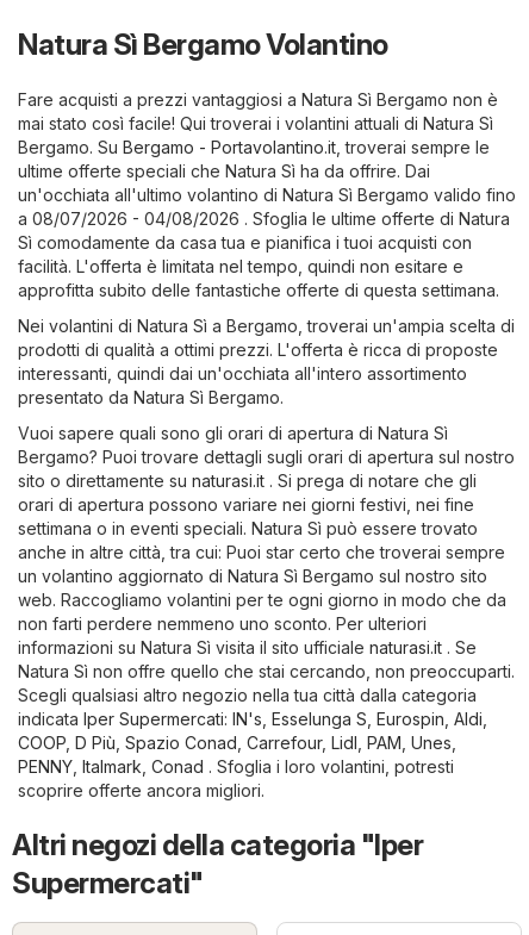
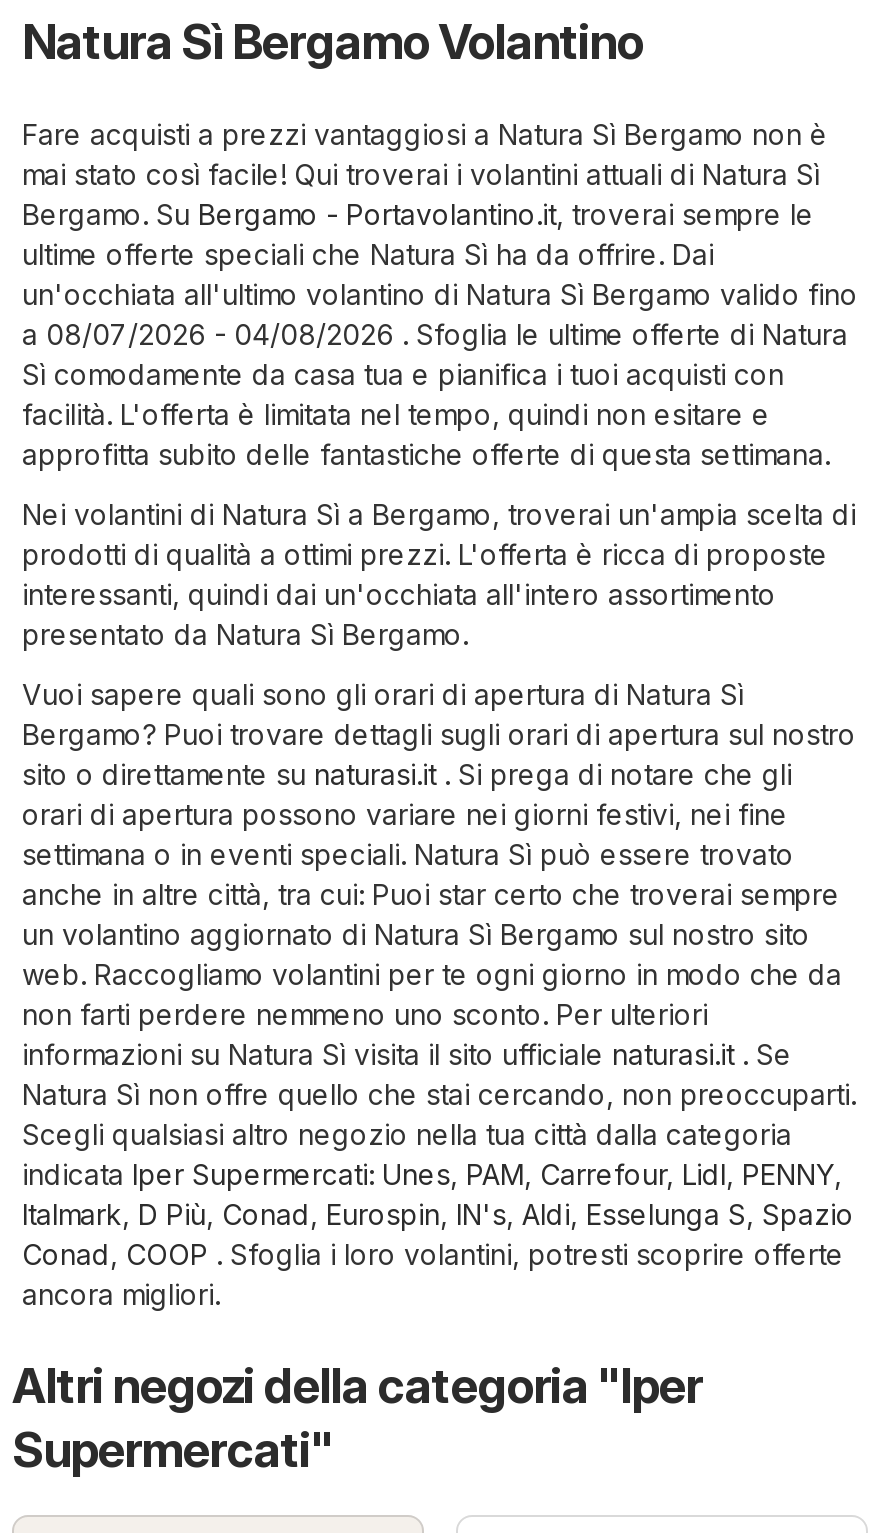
[18,709,487,801] indicata Iper Supermercati: IN's, Esselunga S, Eurospin, Aldi, | COOP, D Più, Spazio Conad, Carrefour, Lidl, PAM, Unes, | PENNY, Italmark, Conad. Sfoglia i loro volantini, potresti | scoprire offerte ancora migliori. -> [22,1157,854,1311] indicata Iper Supermercati: Unes, PAM, Carrefour, Lidl, PENNY, | Italmark, D Più, Conad, Eurospin, IN's, Aldi, Esselunga S, Spazio | Conad, COOP. Sfoglia i loro volantini, potresti scoprire offerte | ancora migliori.

